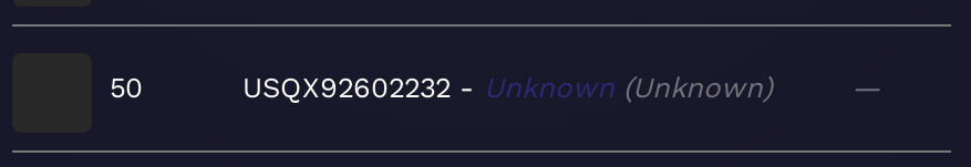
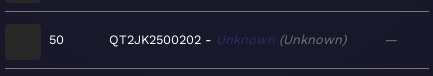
[242,72,451,105] USQX92602232 -> [109,32,201,47] QT2JK2500202

